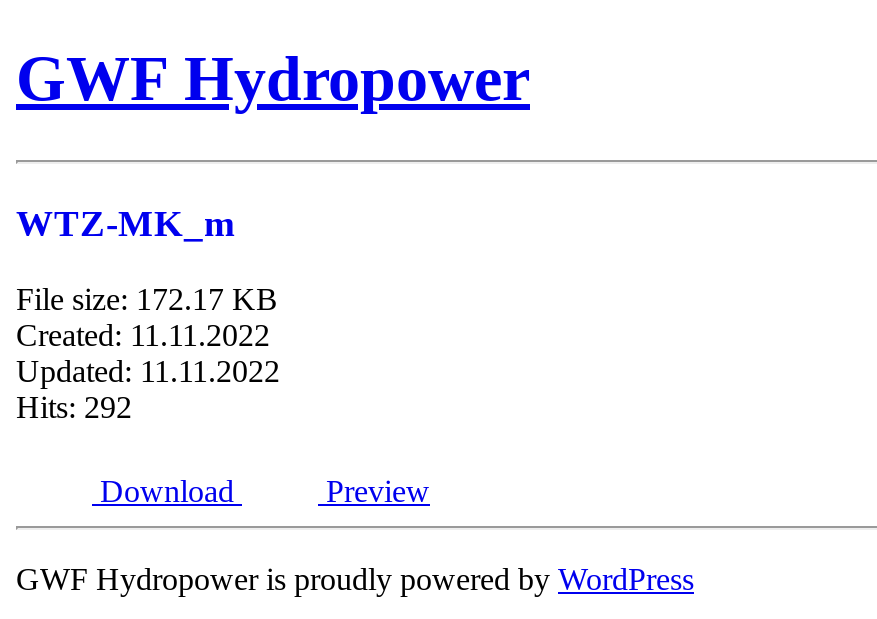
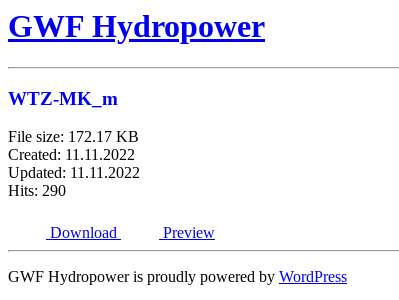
[16,391,132,425] Hits: 292 -> [8,182,66,199] Hits: 290

